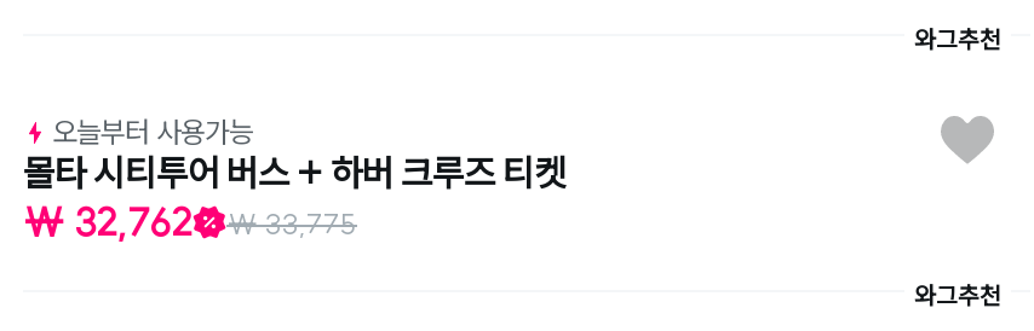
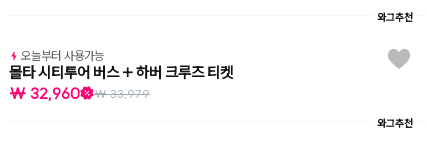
[23,198,193,246] ₩ 32,762 -> [9,83,80,103] ₩ 32,960
[226,204,357,240] ₩ 33,775 -> [94,85,150,100] ₩ 33,979

